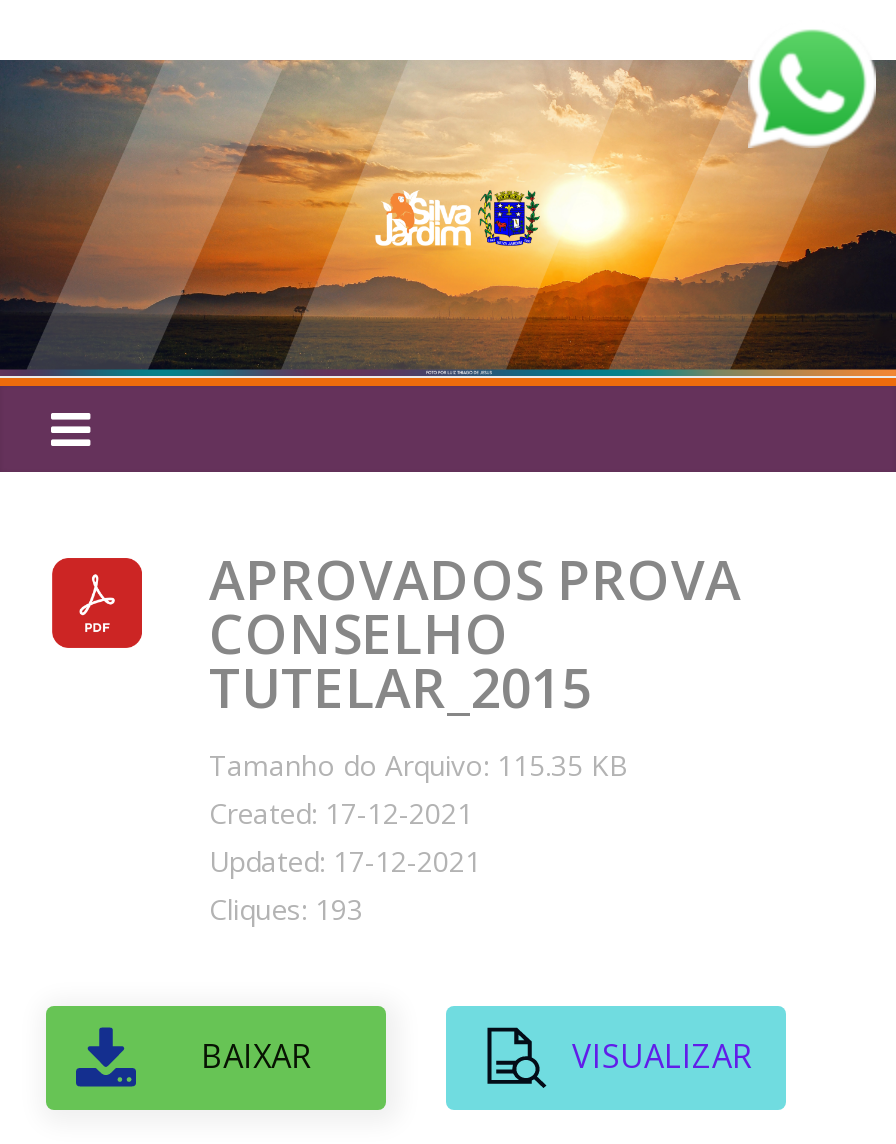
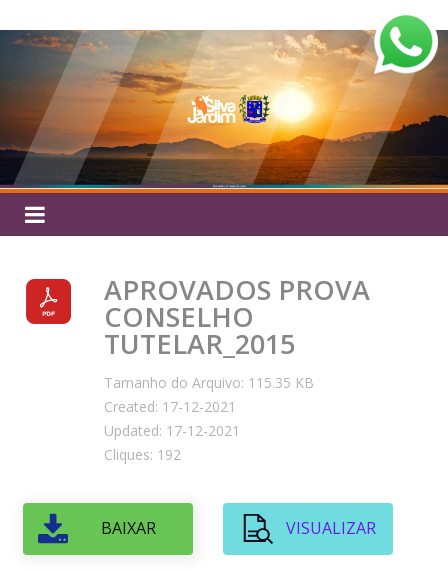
[209,889,363,927] Cliques: 193 -> [104,445,181,464] Cliques: 192

